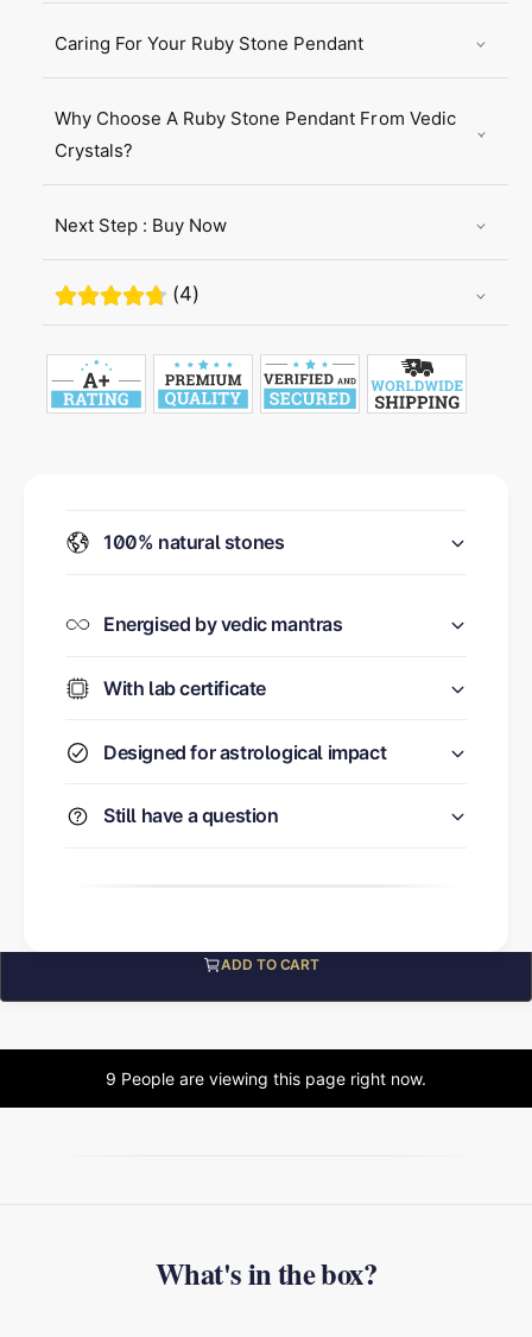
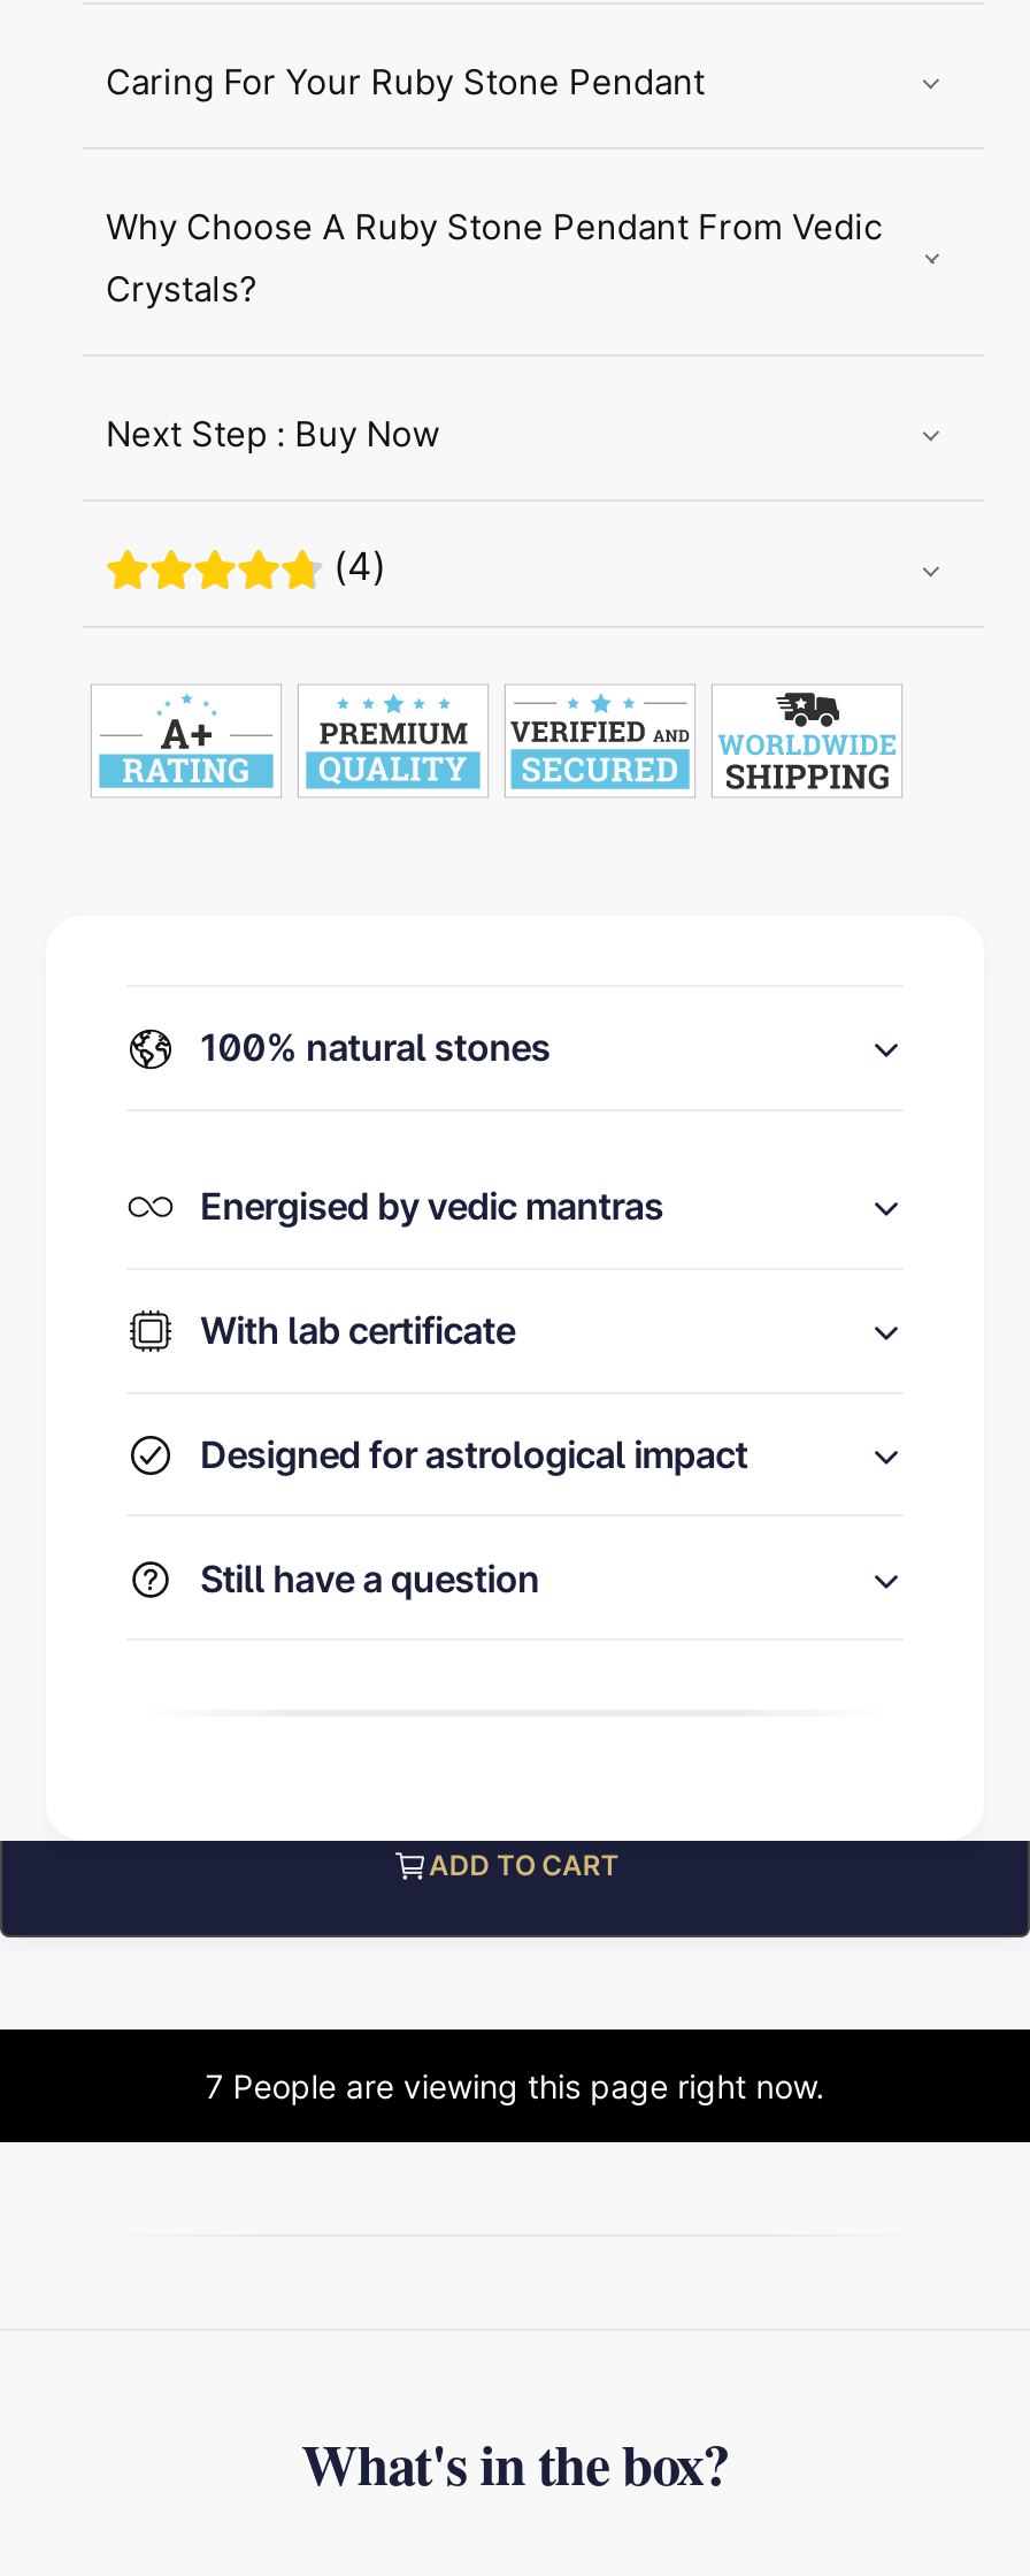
[105,1068,427,1088] 9 People are viewing this page right now. -> [205,2067,825,2106] 7 People are viewing this page right now.

